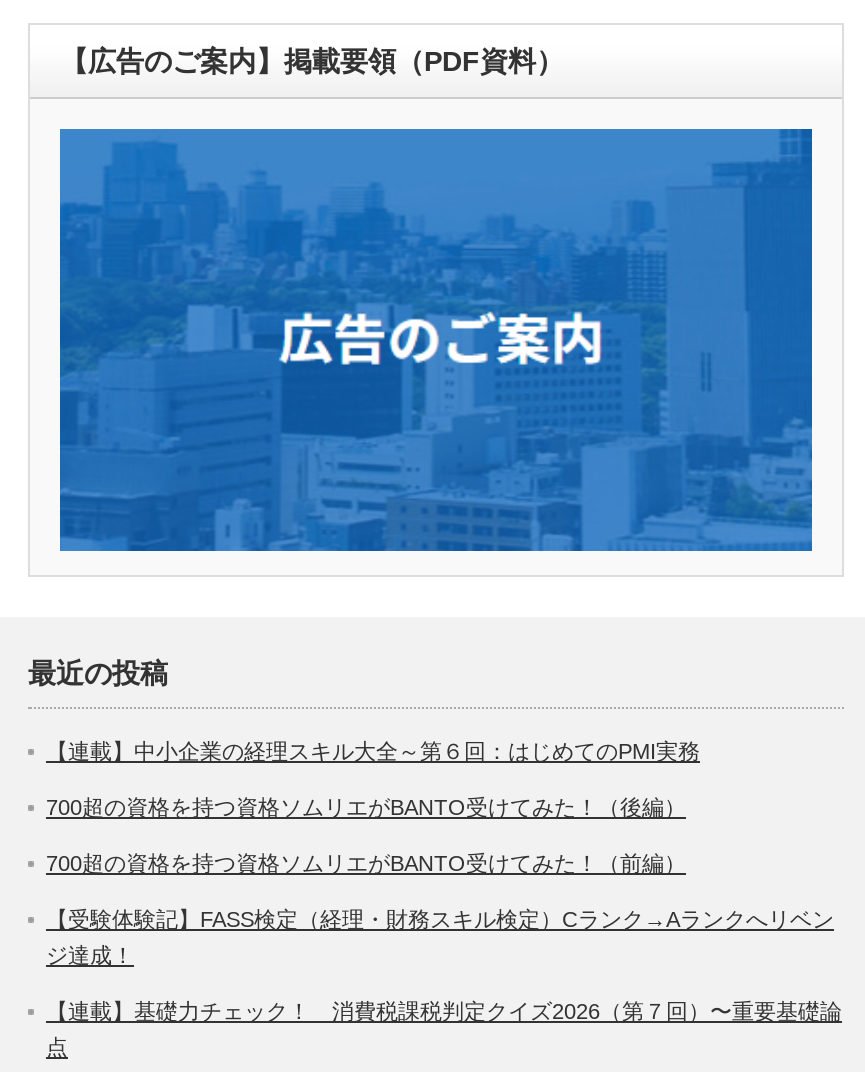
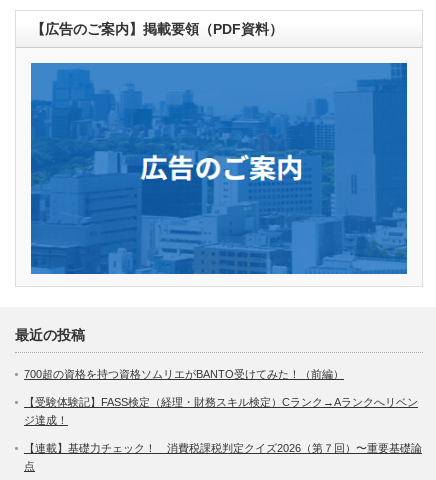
[46,740,700,820] 【連載】中小企業の経理スキル大全～第６回：はじめてのPMI実務 | 700超の資格を持つ資格ソムリエがBANTO受けてみた！（後編） -> none

